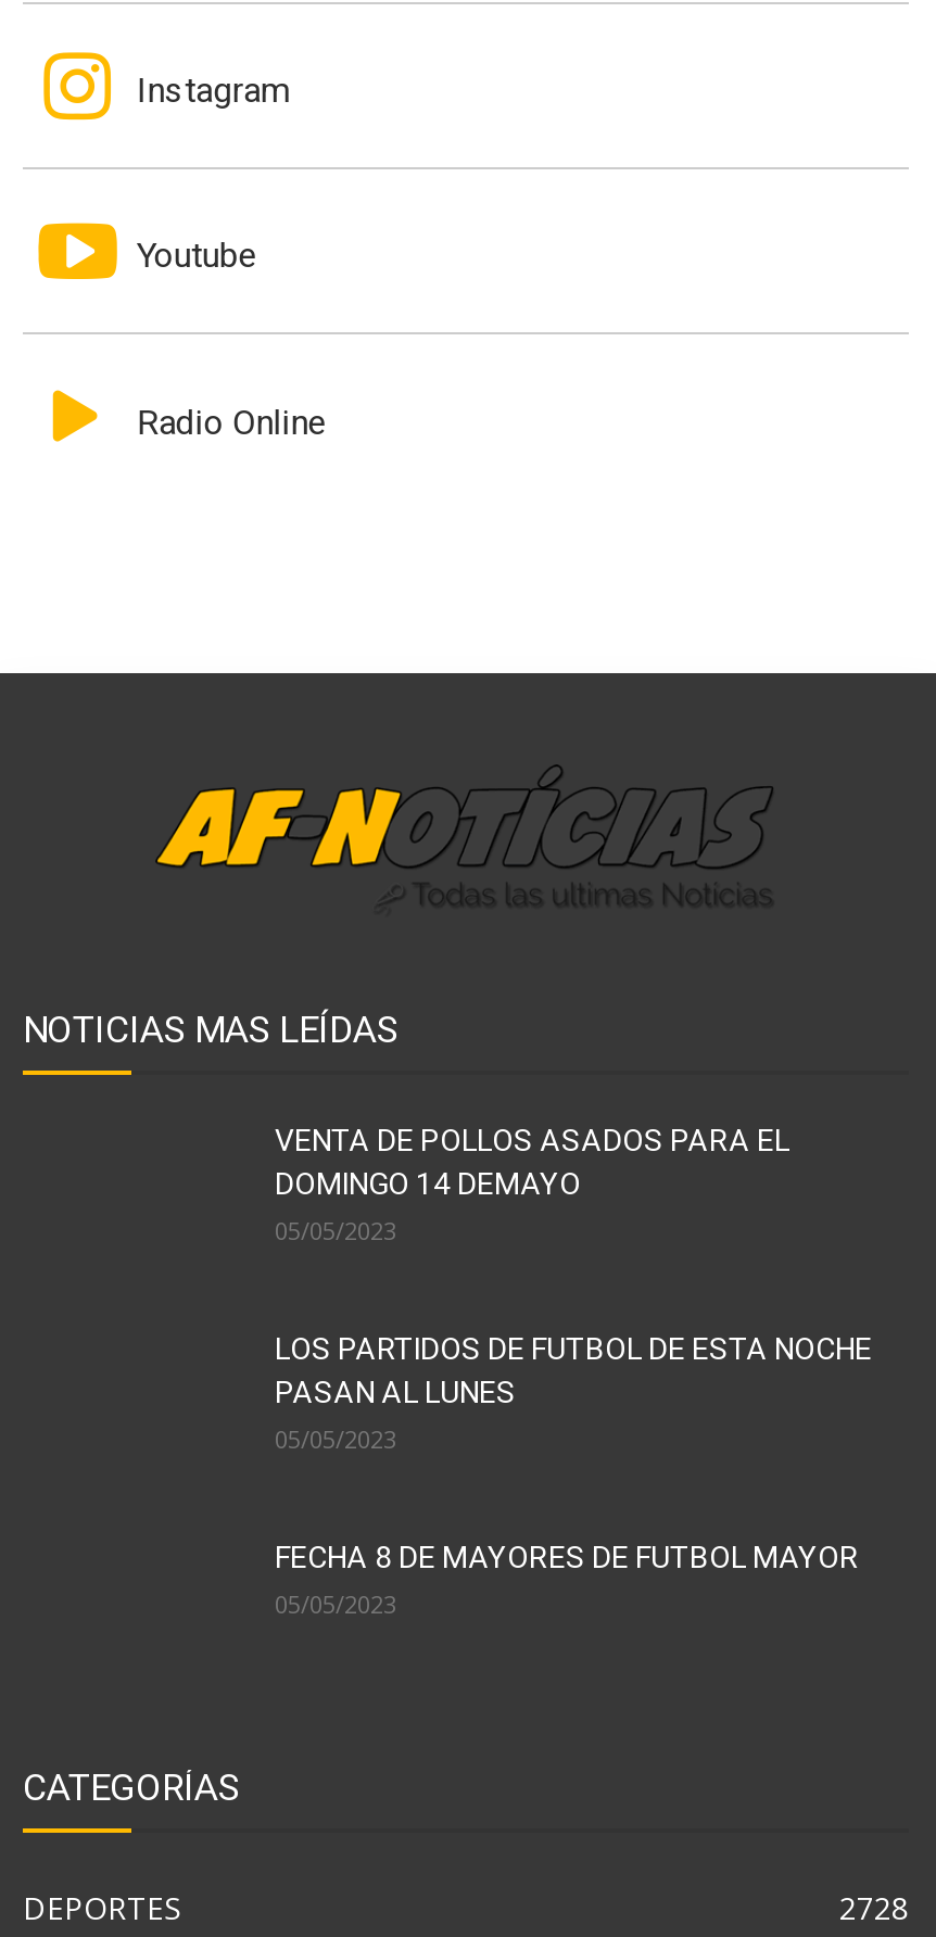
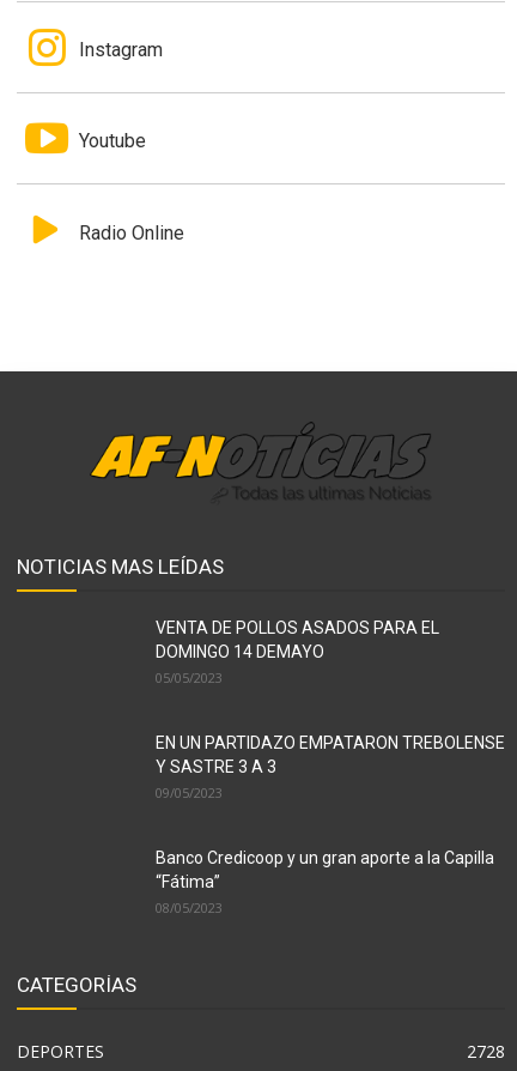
[275,1330,872,1454] LOS PARTIDOS DE FUTBOL DE ESTA NOCHE | PASAN AL LUNES | 05/05/2023 -> [156,733,505,802] EN UN PARTIDAZO EMPATARON TREBOLENSE | Y SASTRE 3 A 3 | 09/05/2023
[275,1539,859,1619] FECHA 8 DE MAYORES DE FUTBOL MAYOR | 05/05/2023 -> [156,848,494,917] Banco Credicoop y un gran aporte a la Capilla | “Fátima” | 08/05/2023

